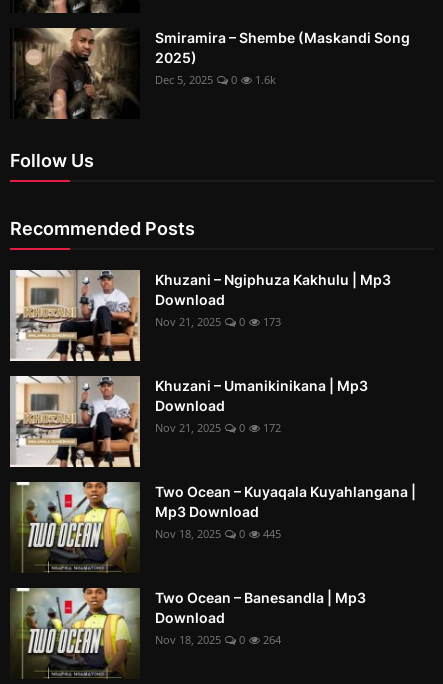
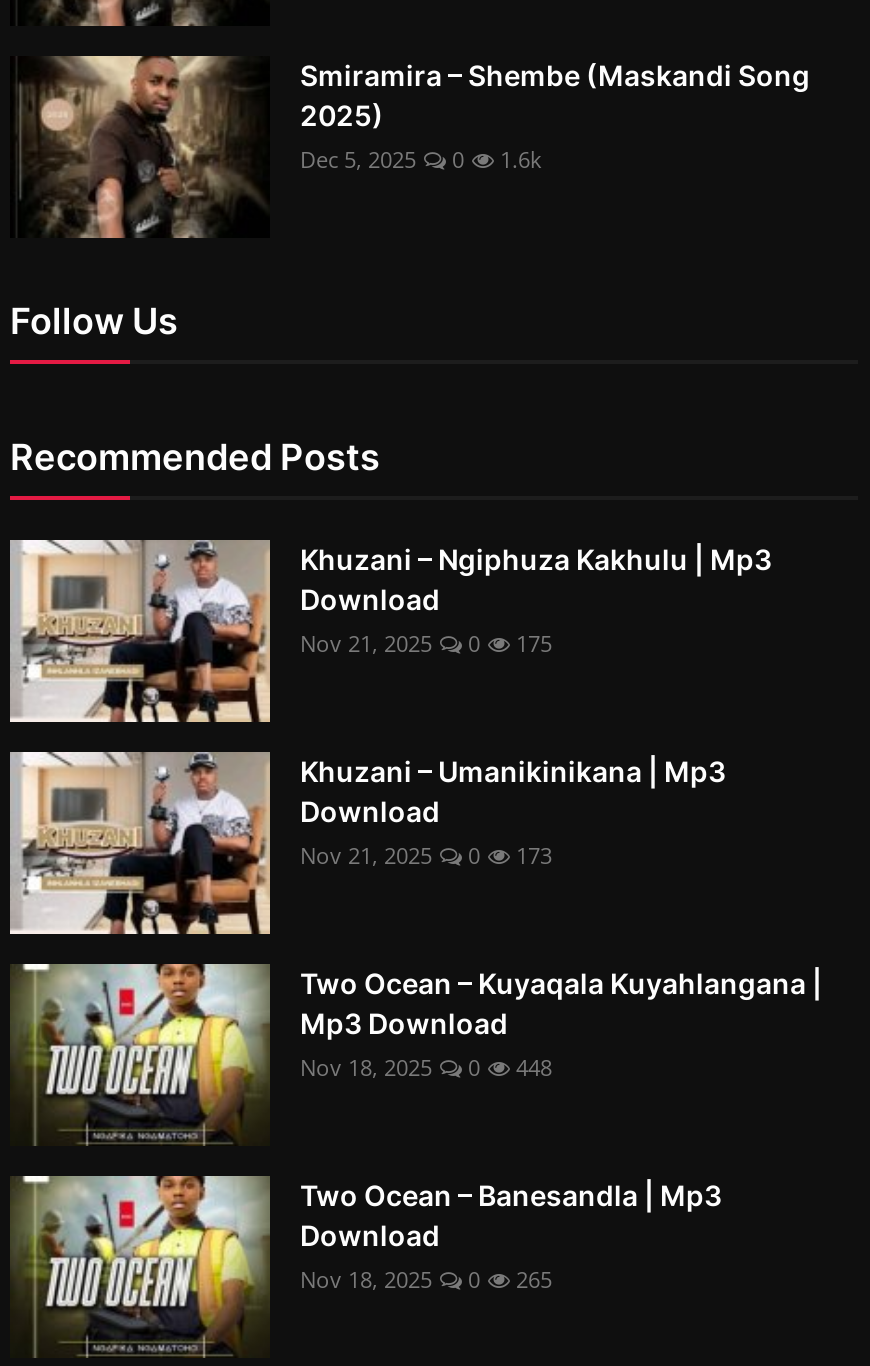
[155,314,281,329] Nov 21, 2025 0 173 -> [300,629,552,659] Nov 21, 2025 0 175
[155,420,281,435] Nov 21, 2025 0 172 -> [300,841,552,871] Nov 21, 2025 0 173
[155,526,281,541] Nov 18, 2025 0 445 -> [300,1053,552,1083] Nov 18, 2025 0 448
[155,632,281,647] Nov 18, 2025 0 264 -> [300,1265,552,1295] Nov 18, 2025 0 265

